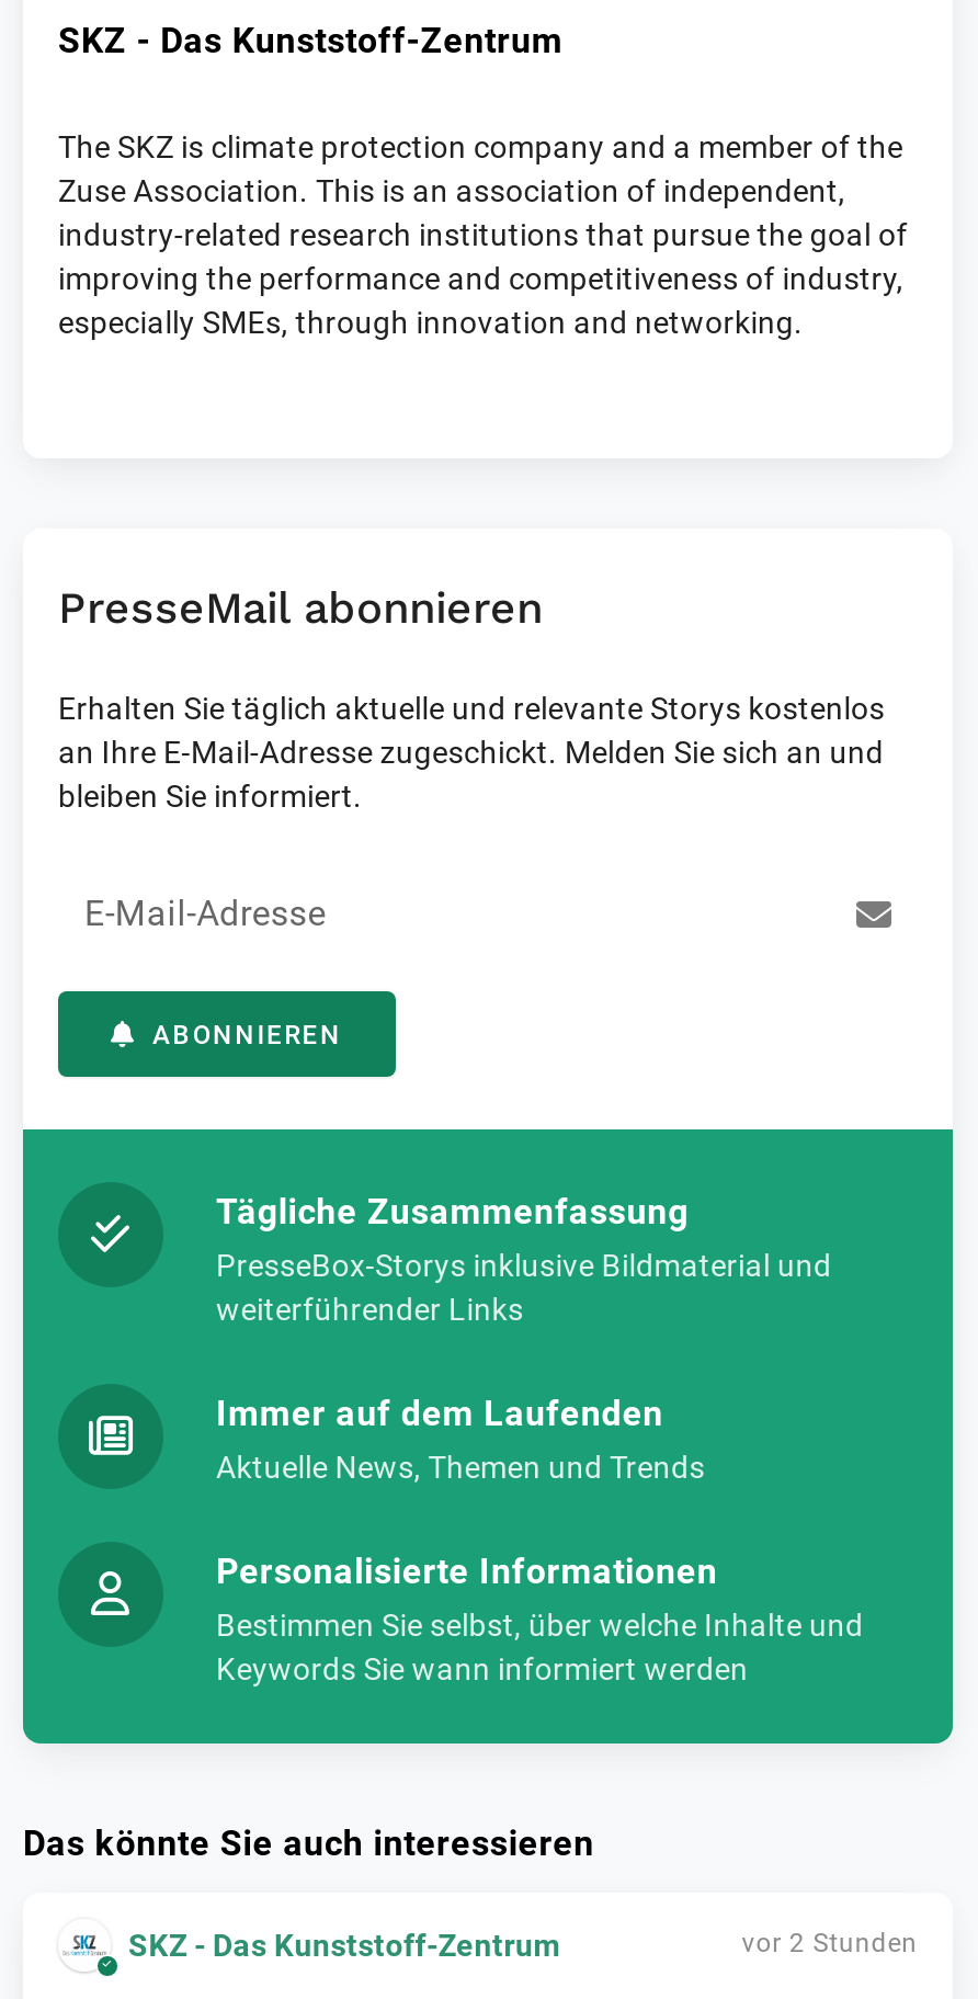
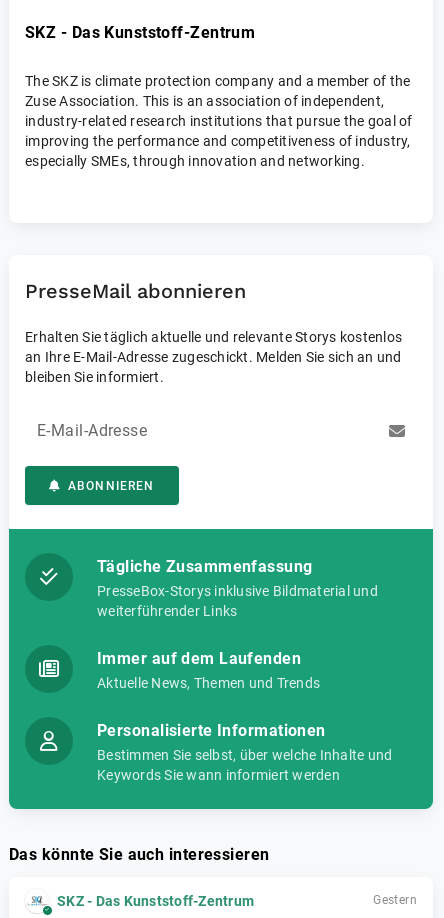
[742,1928,918,1959] vor 2 Stunden -> [373,893,417,907] Gestern

